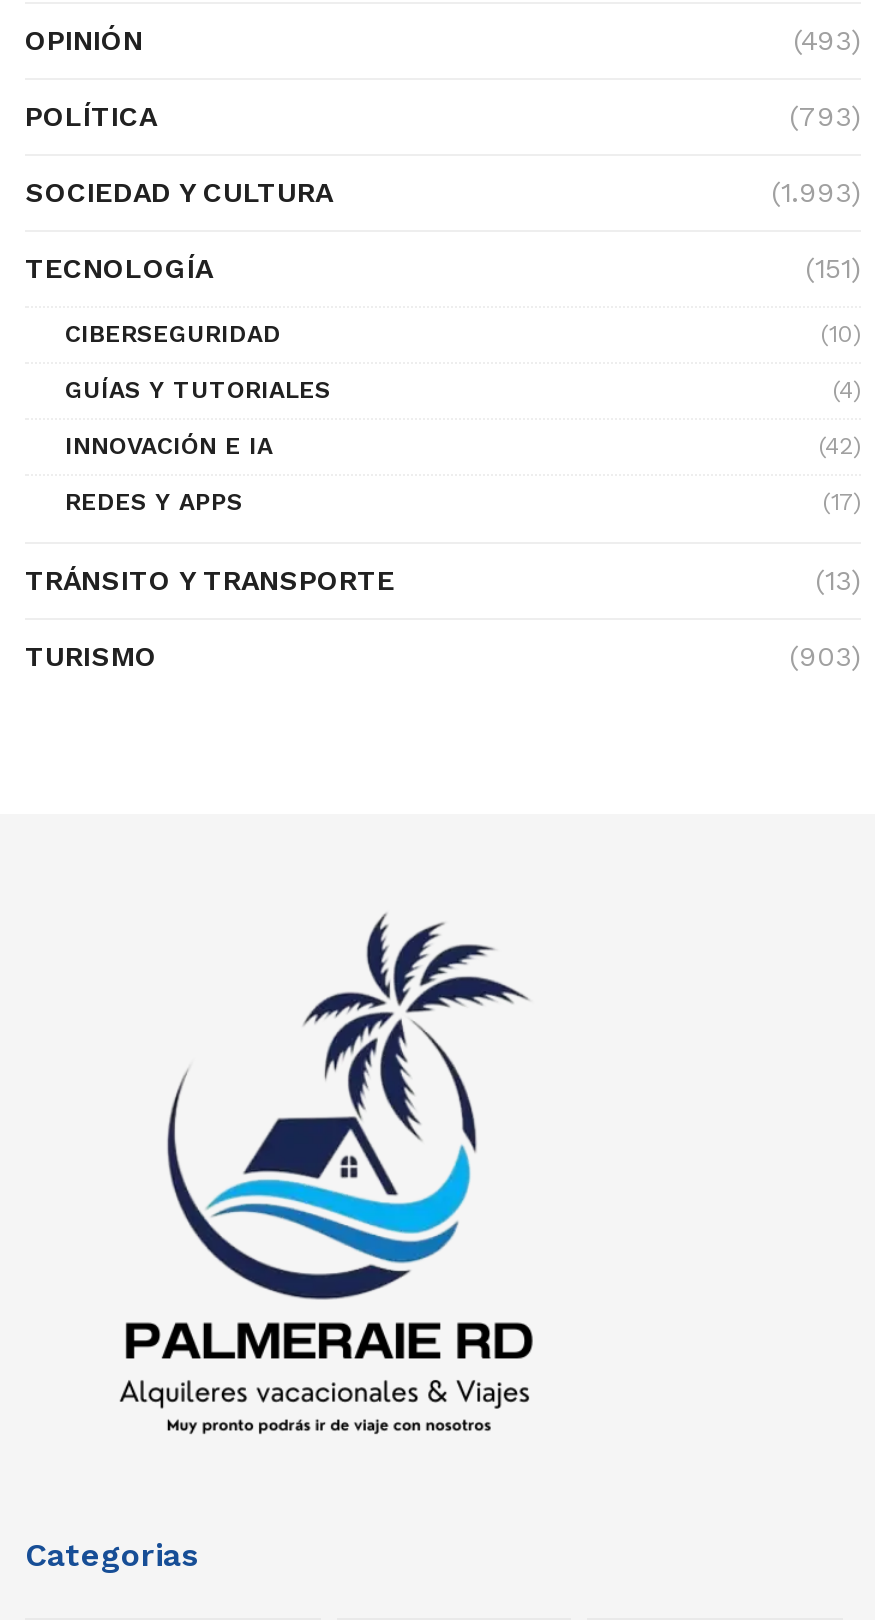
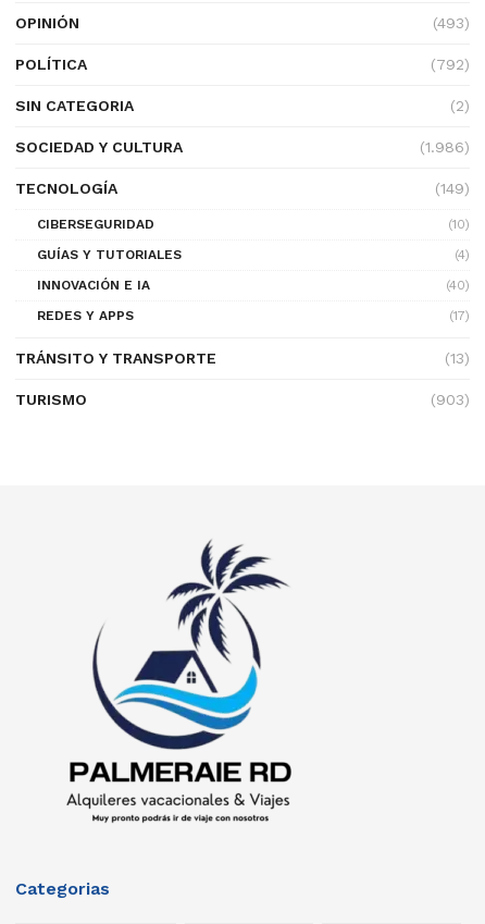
[789,100,861,132] (793) -> [15,55,470,114] (792) | SIN CATEGORIA | (2)
[771,176,861,208] (1.993) -> [420,138,470,155] (1.986)
[805,252,861,284] (151) -> [435,179,470,197] (149)
[819,432,861,460] (42) -> [446,277,470,293] (40)

